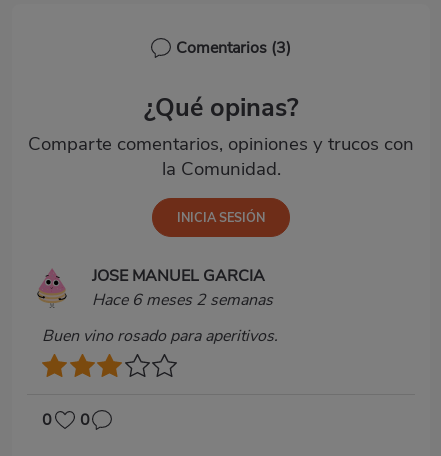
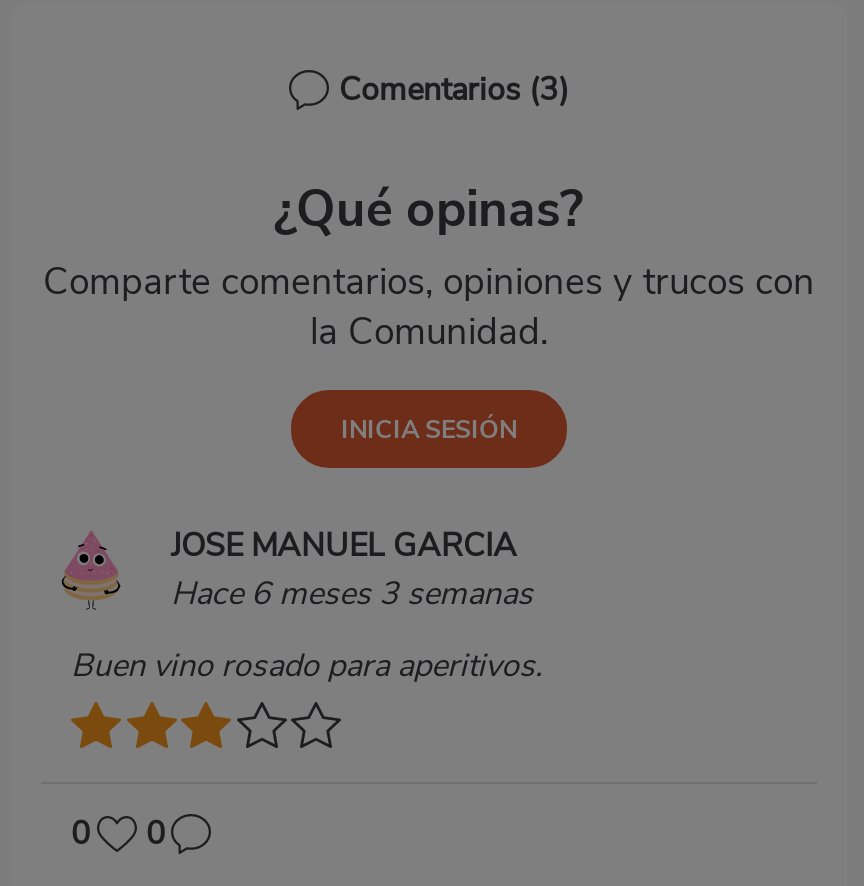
[92,289,273,311] Hace 6 meses 2 semanas -> [171,572,533,616] Hace 6 meses 3 semanas

